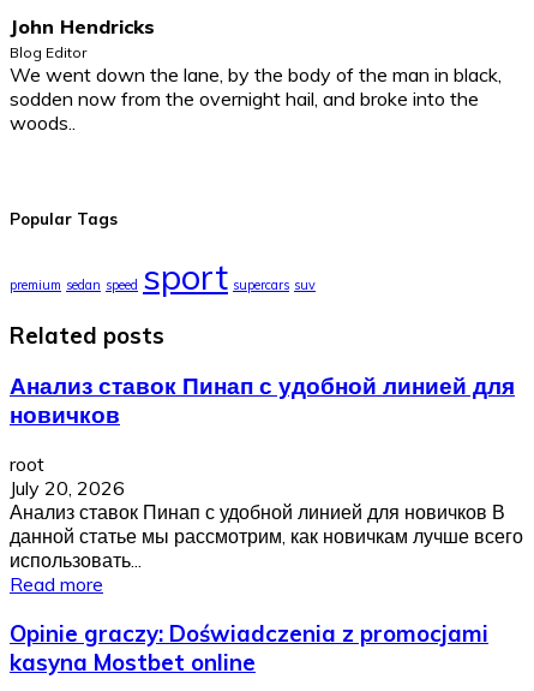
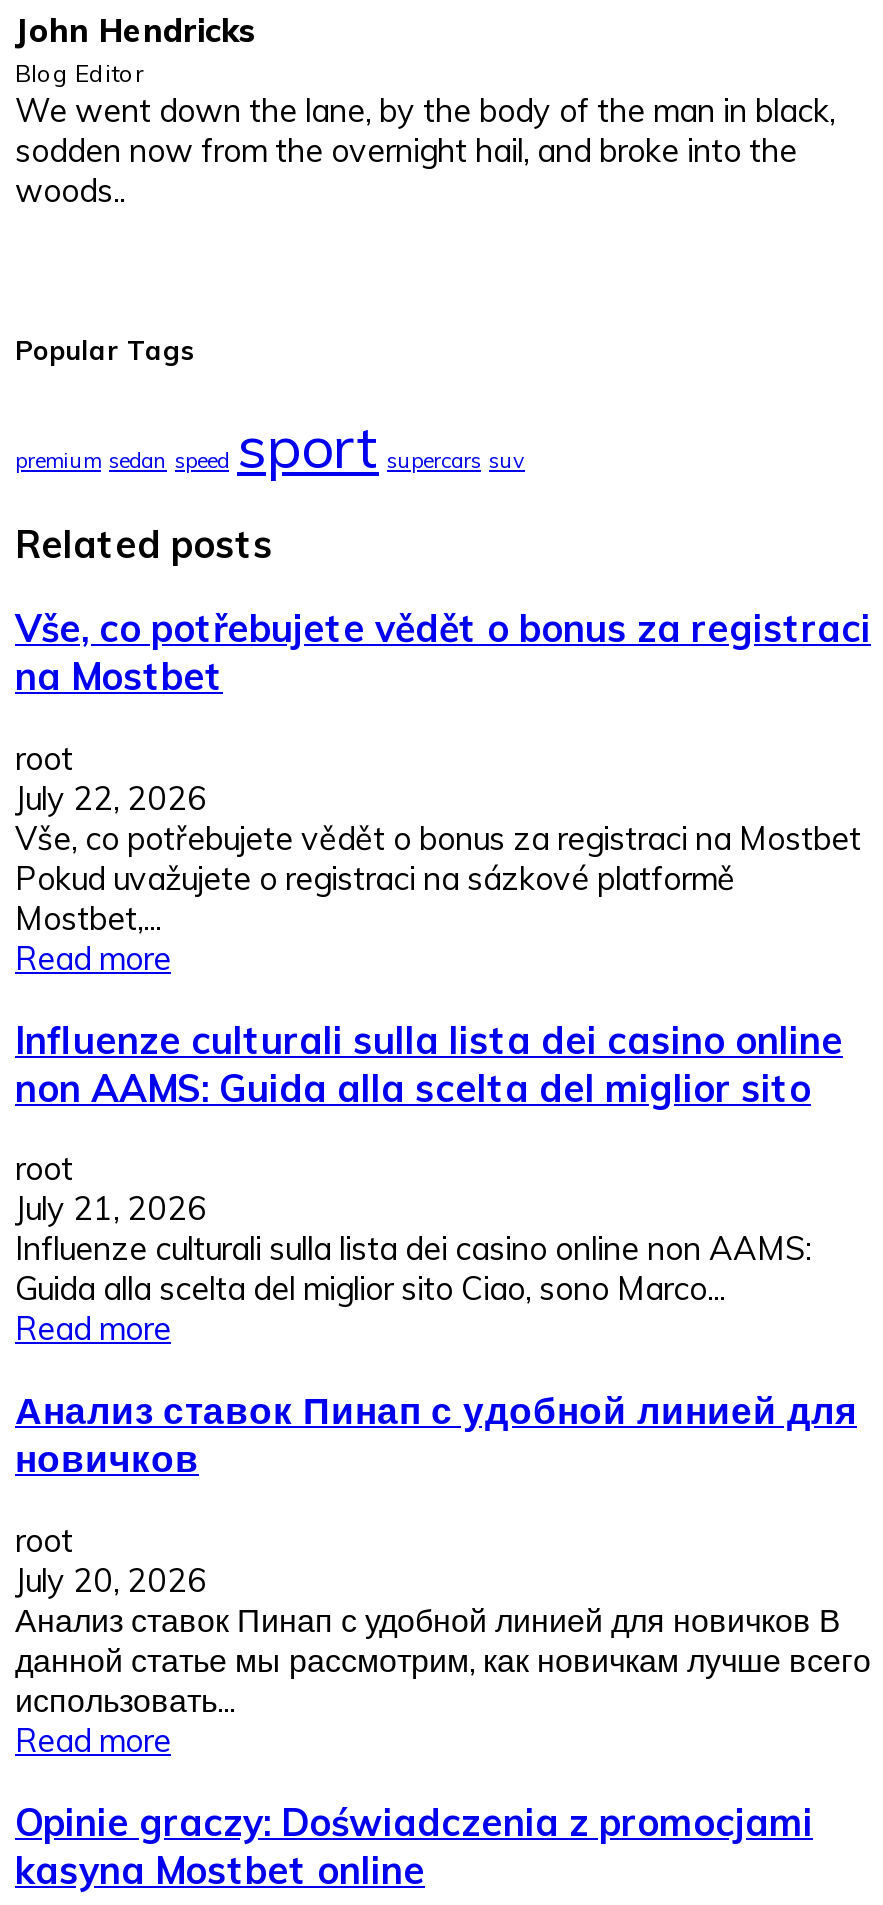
none -> [15,605,871,1349] Vše, co potřebujete vědět o bonus za registraci | na Mostbet | root | July 22, 2026 | Vše, co potřebujete vědět o bonus za registraci na Mostbet | Pokud uvažujete o registraci na sázkové platformě | Mostbet,... | Read more | Influenze culturali sulla lista dei casino online | non AAMS: Guida alla scelta del miglior sito | root | July 21, 2026 | Influenze culturali sulla lista dei casino online non AAMS: | Guida alla scelta del miglior sito Ciao, sono Marco... | Read more

